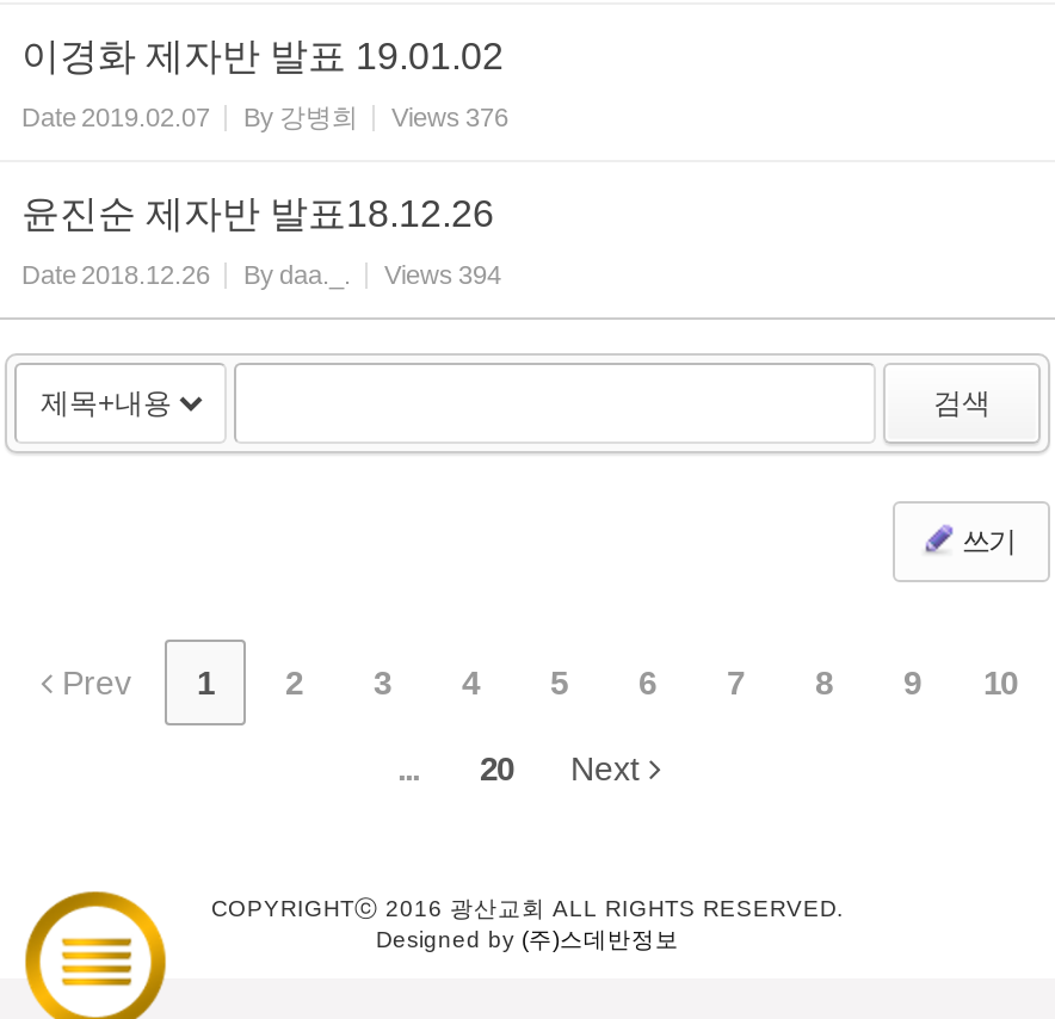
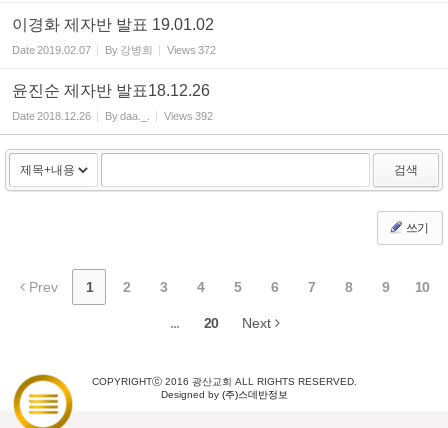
[21,103,508,131] Date 2019.02.07 By 강병희 Views 376 -> [12,44,216,56] Date 2019.02.07 By 강병희 Views 372
[21,260,501,289] Date 2018.12.26 By daa._. Views 394 -> [12,110,213,122] Date 2018.12.26 By daa._. Views 392

